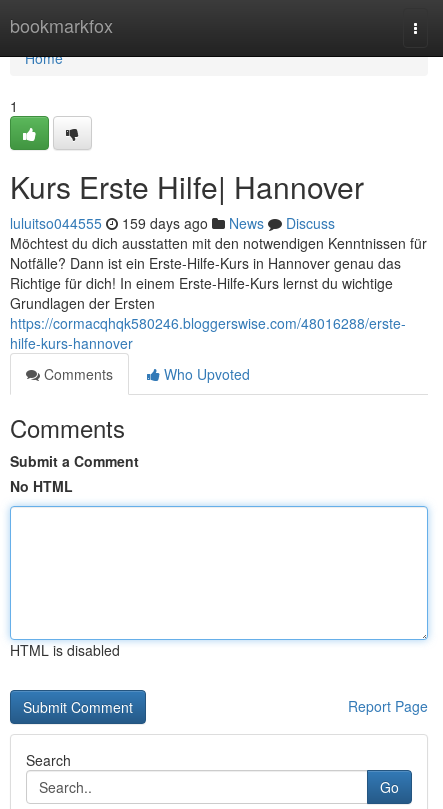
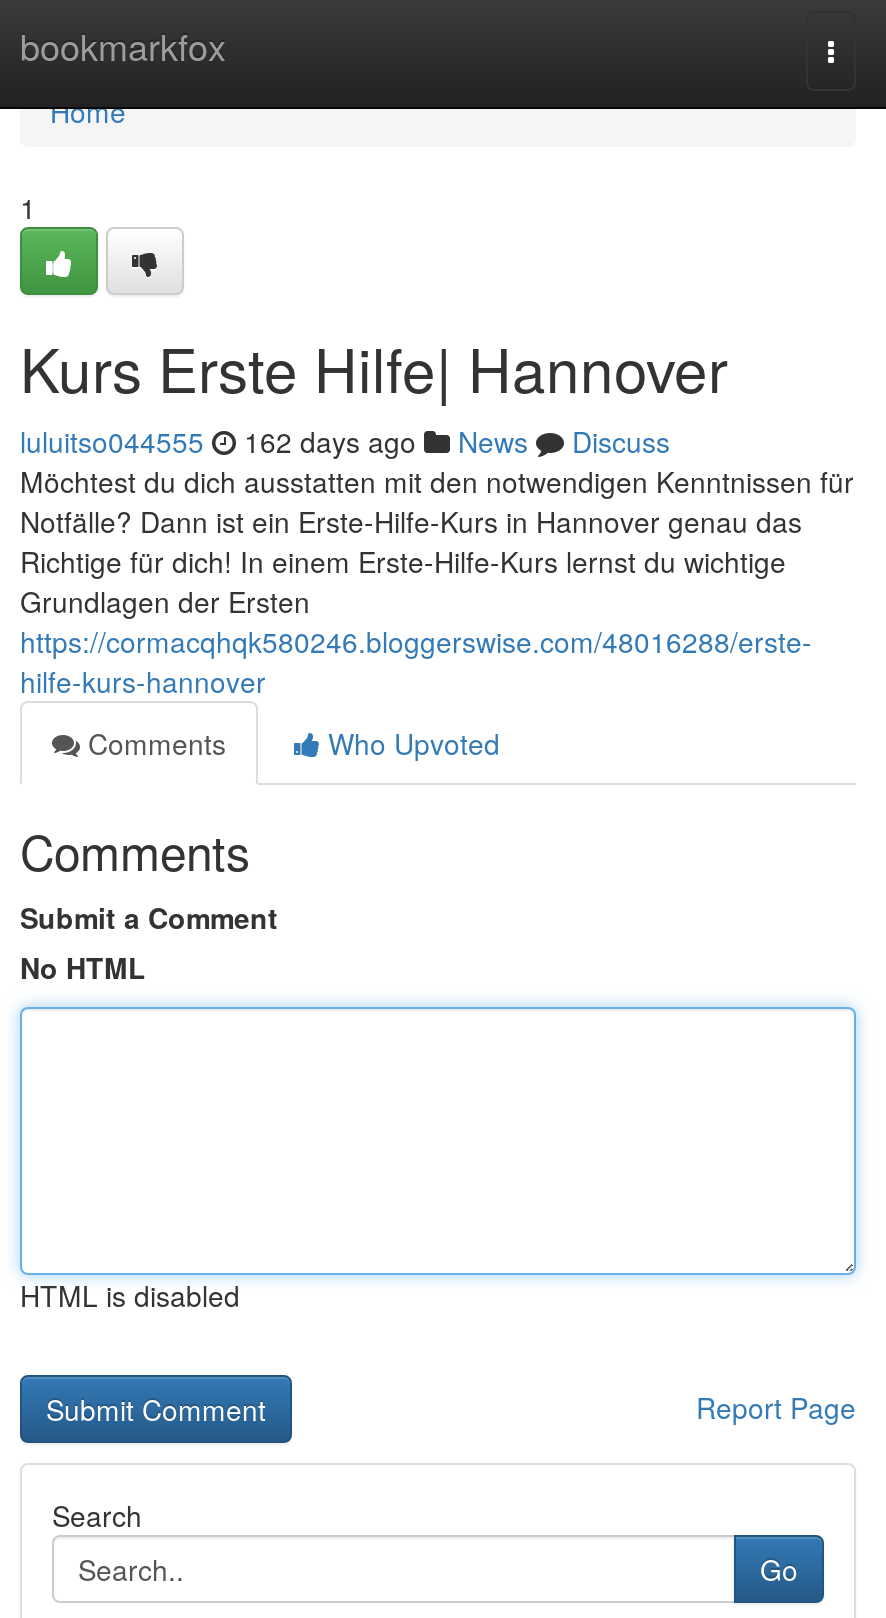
[10,213,335,233] luluitso044555 159 days ago News Discuss -> [20,421,670,461] luluitso044555 162 days ago News Discuss

